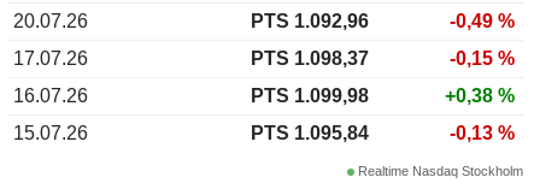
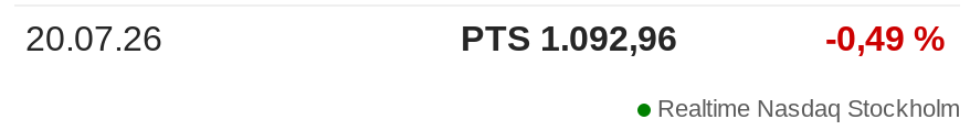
[13,48,515,143] 17.07.26 | PTS 1.098,37 | -0,15 % | 16.07.26 | PTS 1.099,98 | +0,38 % | 15.07.26 | PTS 1.095,84 | -0,13 % -> none

